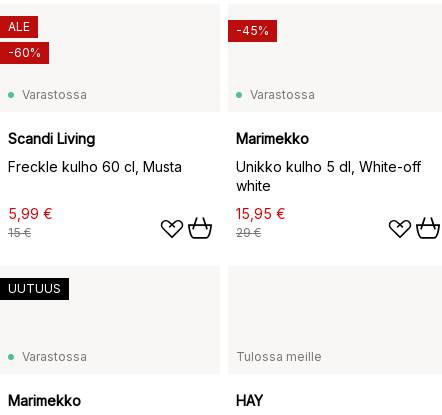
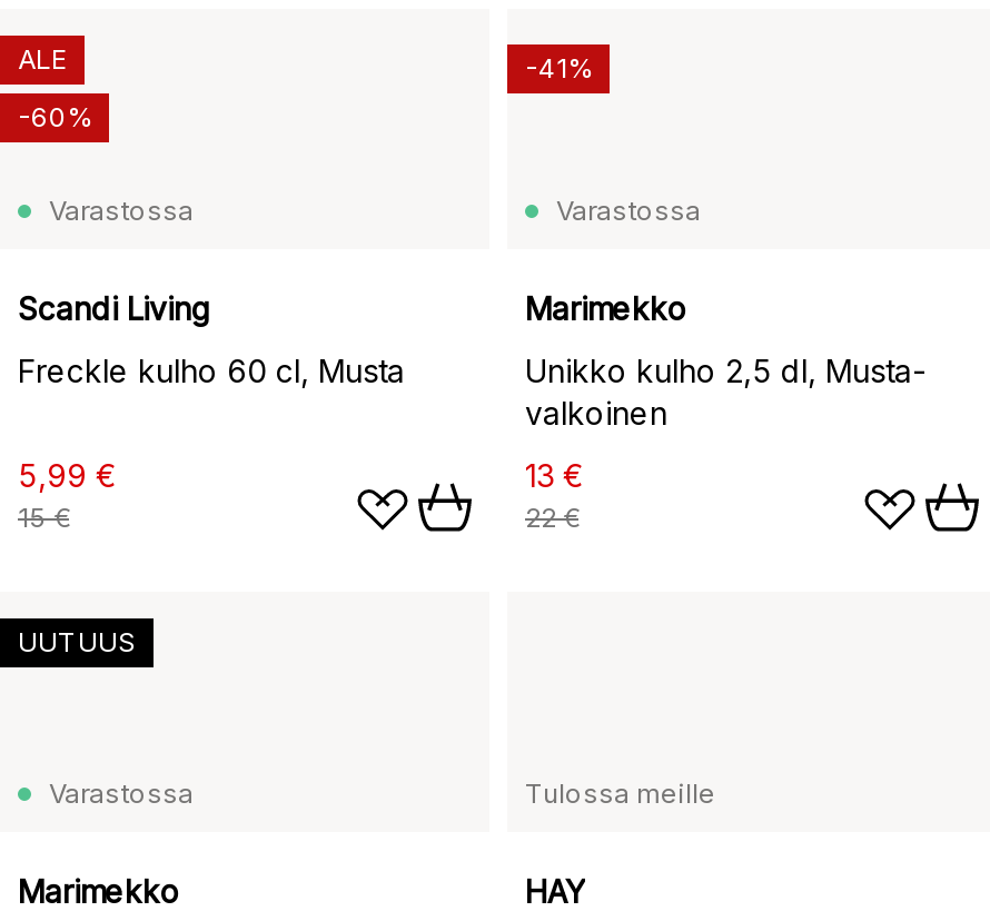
[236,23,269,38] -45% -> [525,51,592,84] -41%
[236,158,421,194] Unikko kulho 5 dl, White-off | white -> [525,351,925,431] Unikko kulho 2,5 dl, Musta- | valkoinen
[236,205,286,240] 15,95 € | 29 € -> [525,456,585,534] 13 € | 22 €

